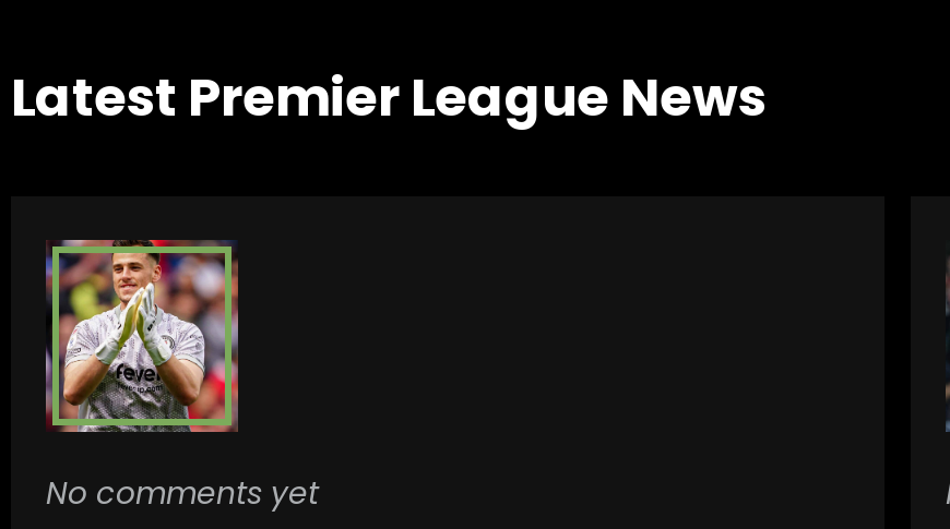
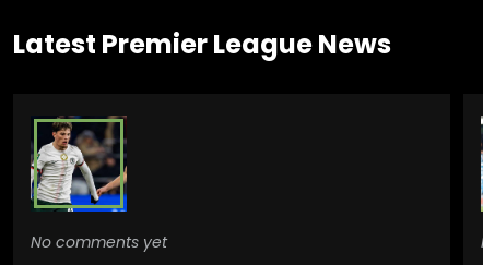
[44,238,240,434] [image] -> [30,116,128,213] [image]

